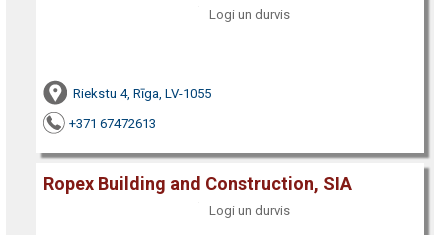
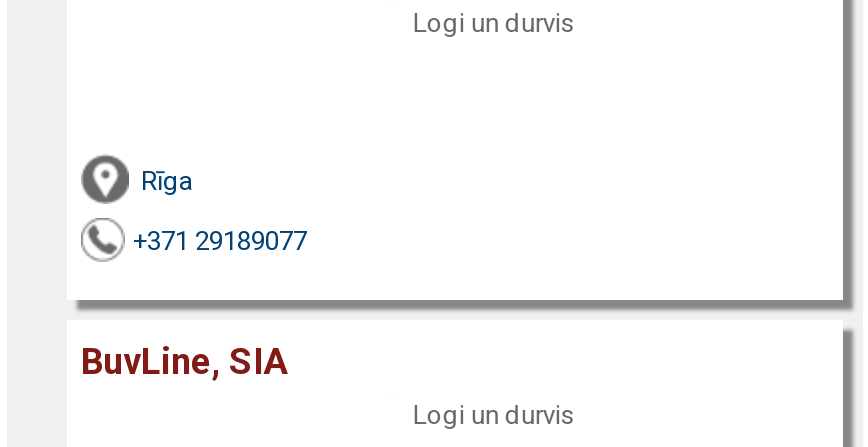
[73,86,211,101] Riekstu 4, Rīga, LV-1055 -> [141,166,193,196] Rīga
[69,116,156,131] +371 67472613 -> [133,226,307,256] +371 29189077
[43,172,352,193] Ropex Building and Construction, SIA -> [81,339,287,381] BuvLine, SIA

